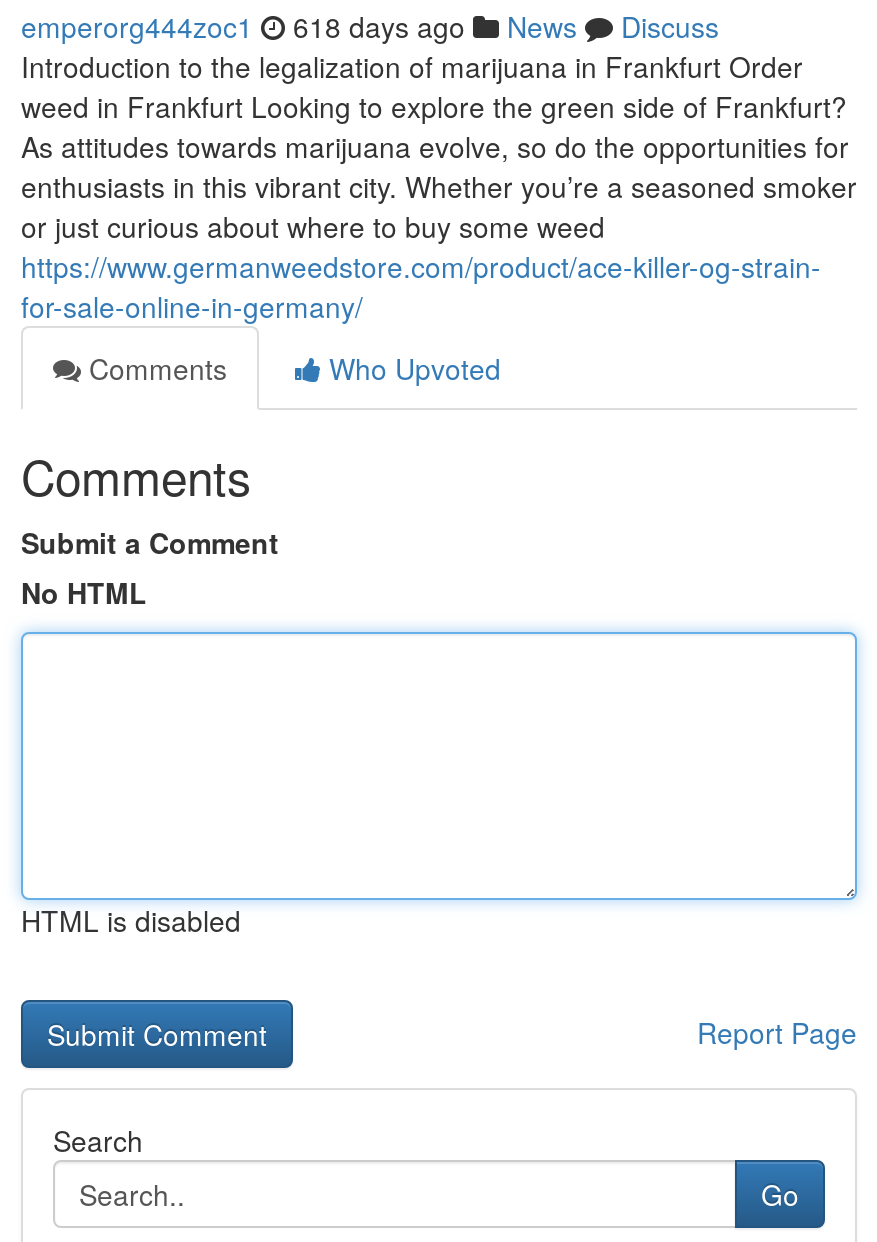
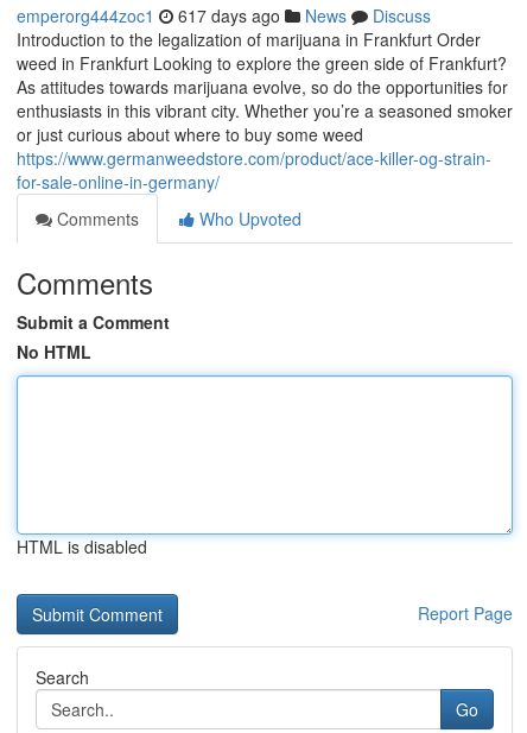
[21,6,719,46] emperorg444zoc1 618 days ago News Discuss -> [17,4,431,27] emperorg444zoc1 617 days ago News Discuss

